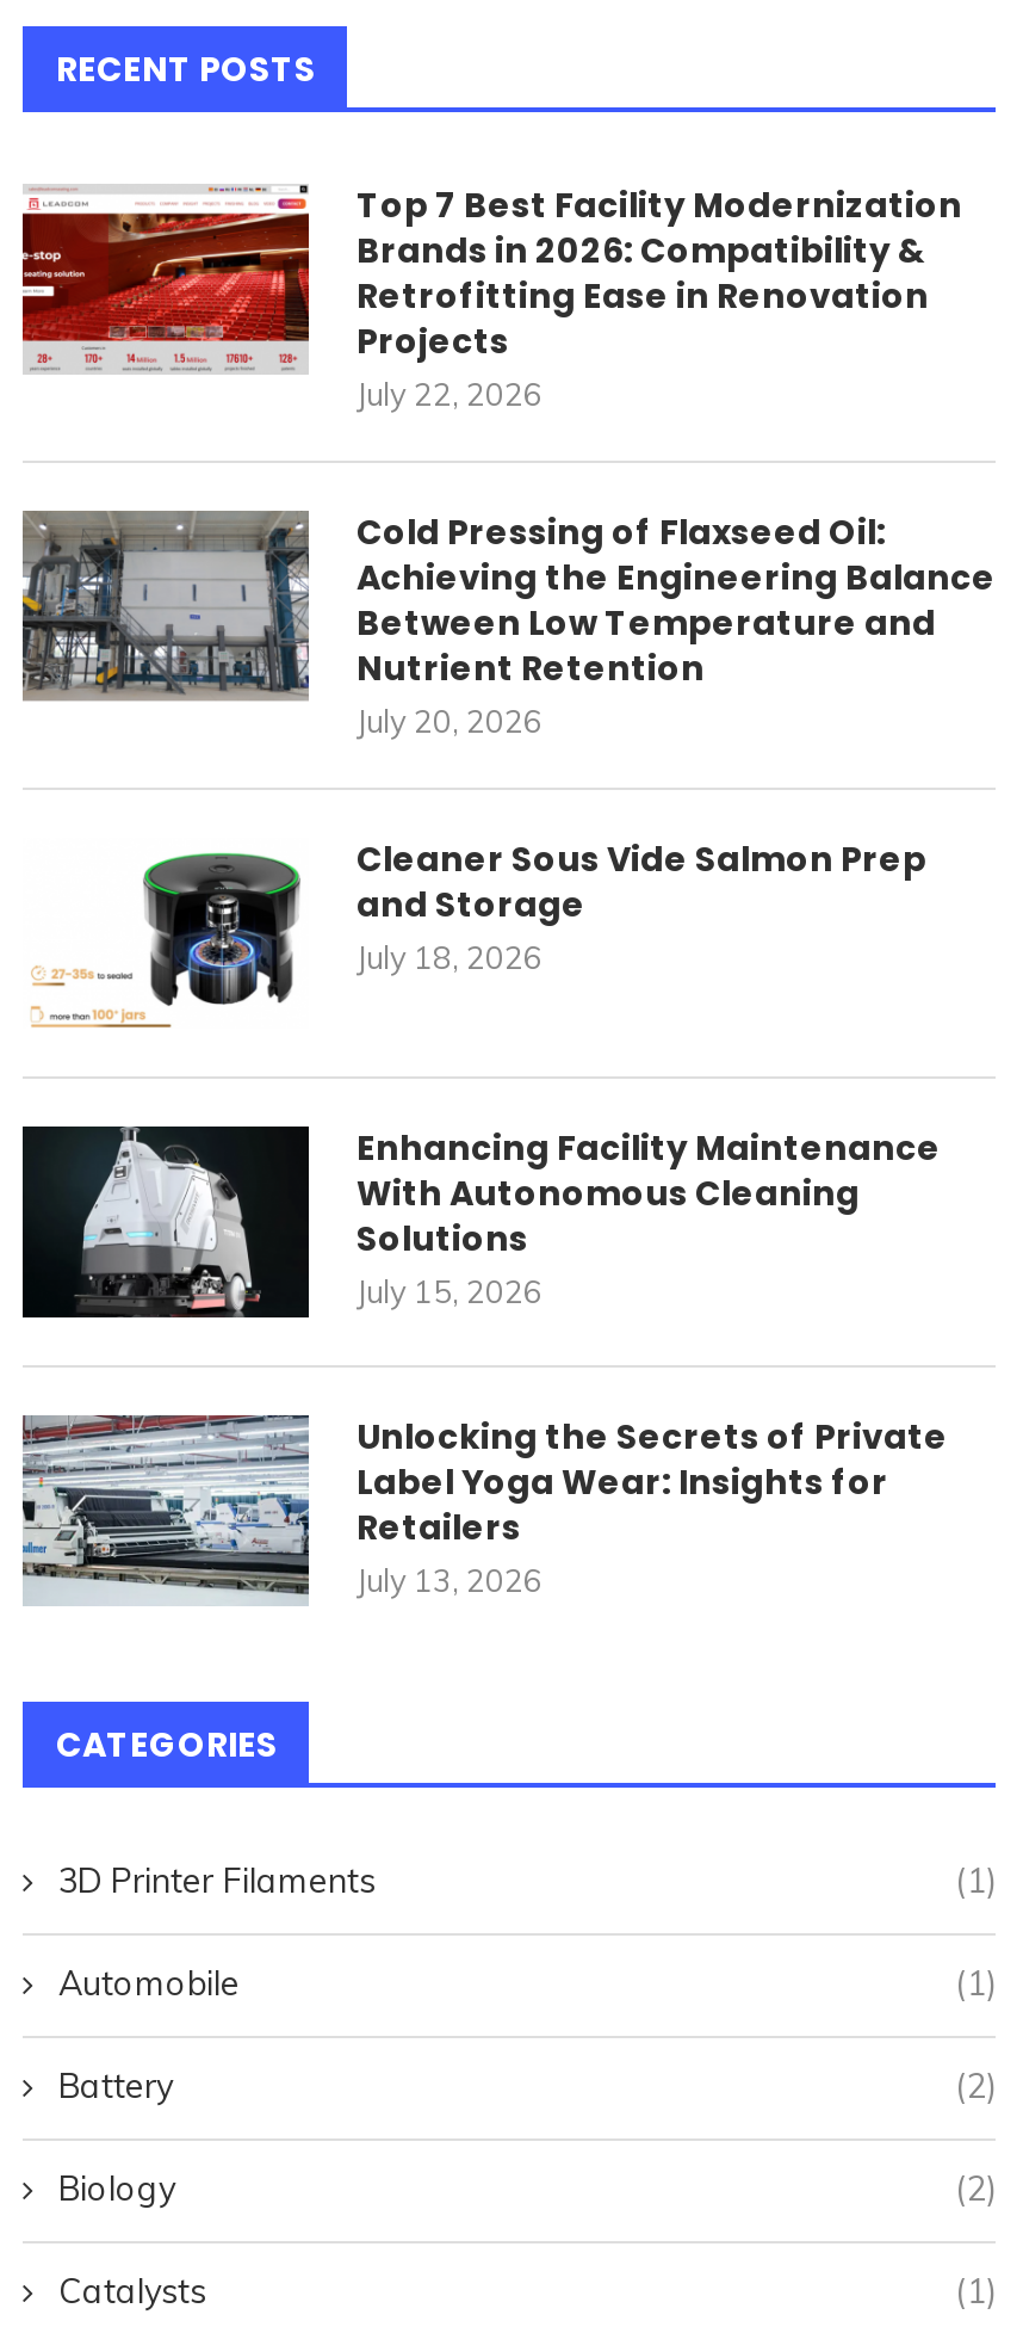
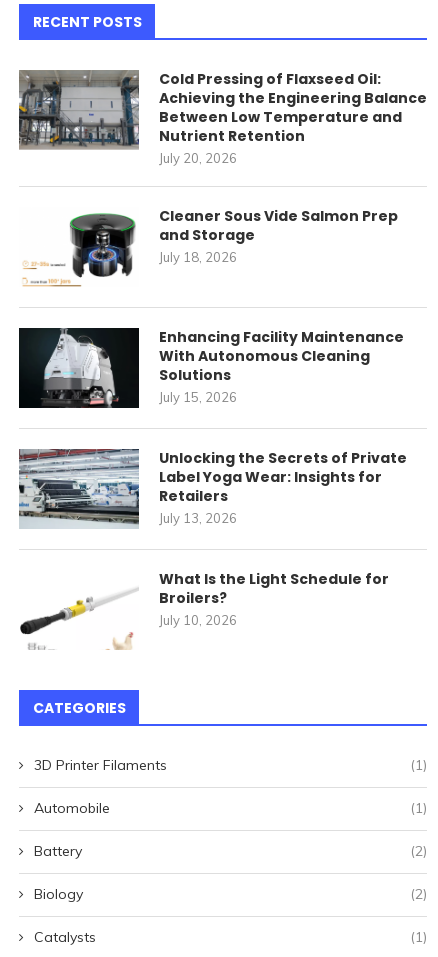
[20,182,962,414] [image] | Top 7 Best Facility Modernization | Brands in 2026: Compatibility & | Retrofitting Ease in Renovation | Projects | July 22, 2026 -> none
moved [18,508,996,1600] -> [17,69,427,526]: [image] | Cold Pressing of Flaxseed Oil: | Achieving the Engineering Balance | ... | Retailers | July 13, 2026
none -> [19,569,389,650] [image] | What Is the Light Schedule for | Broilers? | July 10, 2026

